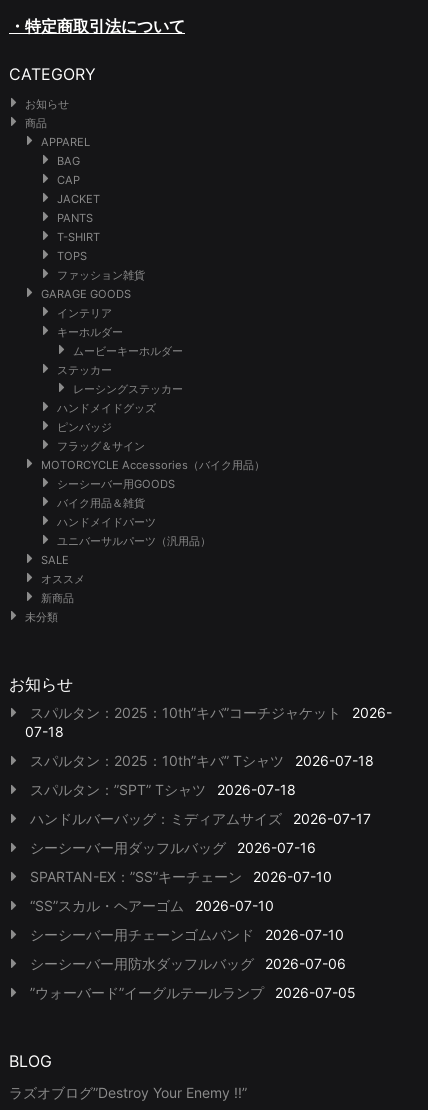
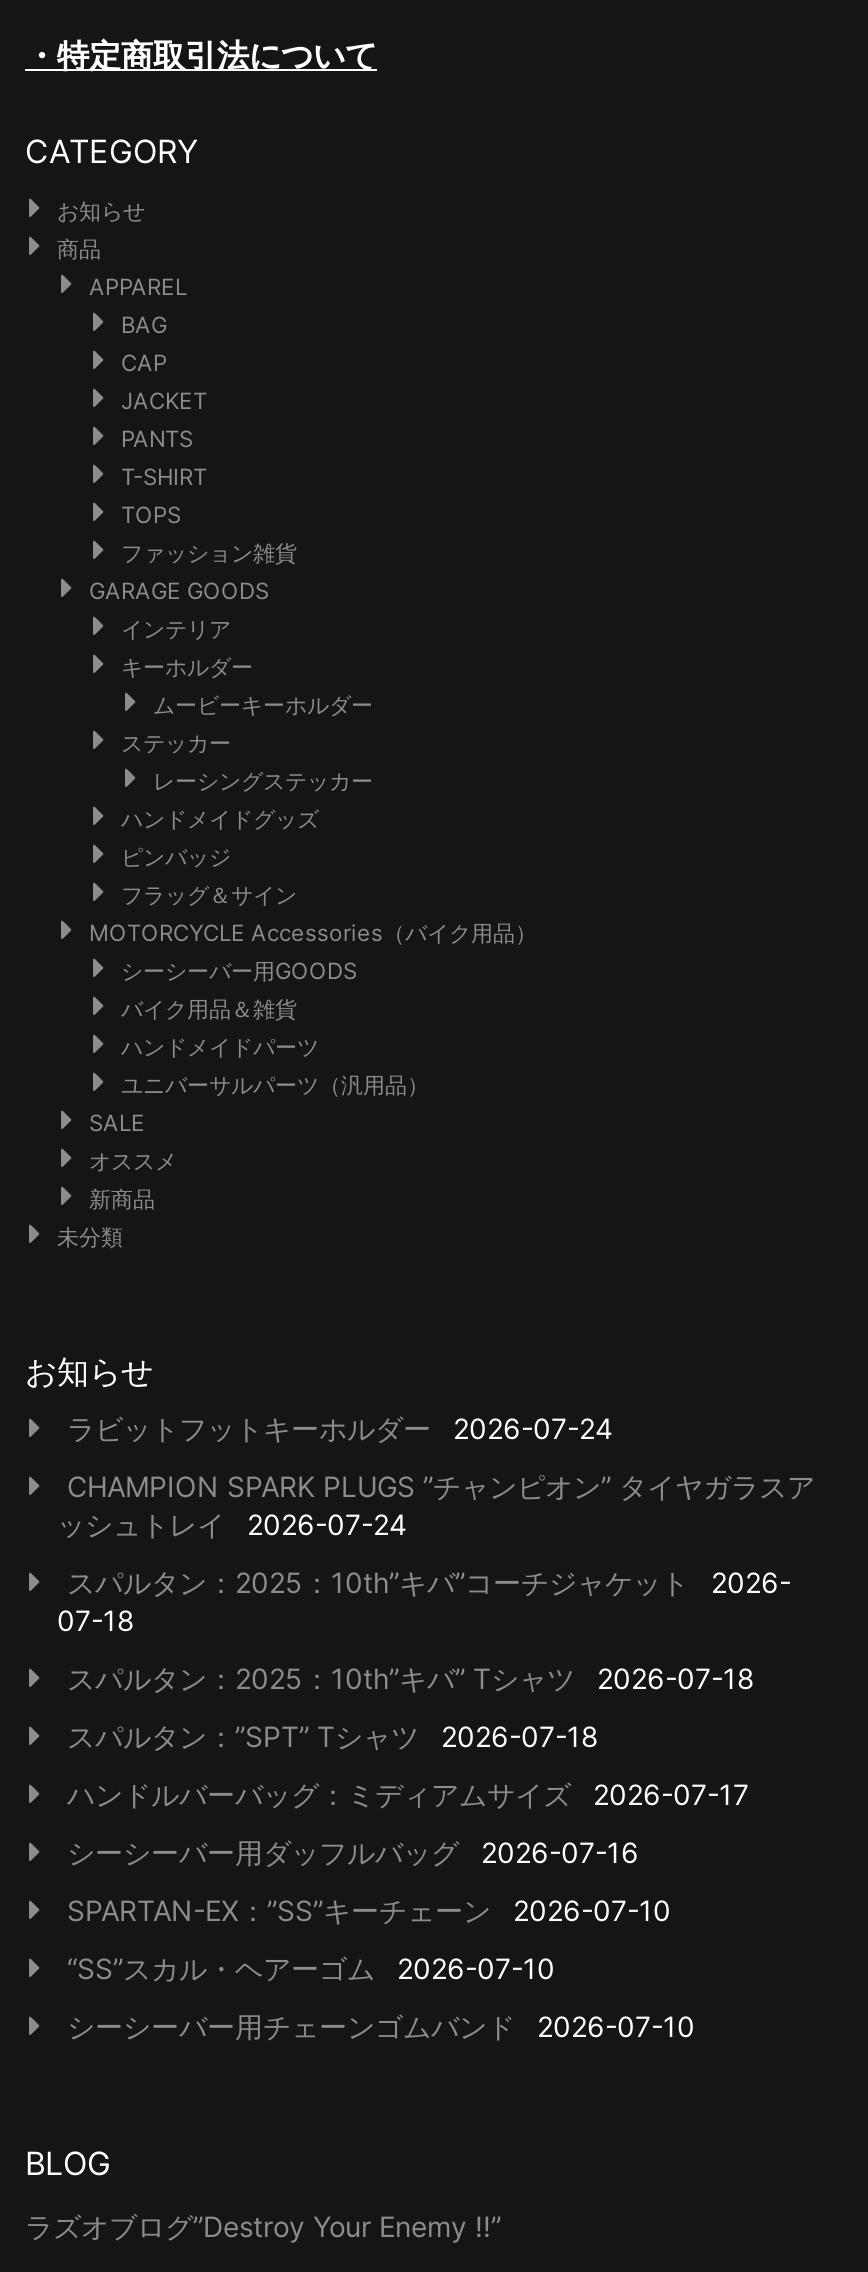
none -> [57,1410,815,1540] ラビットフットキーホルダー | 2026-07-24 | CHAMPION SPARK PLUGS ”チャンピオン” タイヤガラスア | ッシュトレイ | 2026-07-24
moved [25,704,392,943] -> [57,1564,791,2042]: スパルタン：2025：10th”キバ”コーチジャケット | 2026- | 07-18 | ... | シーシーバー用チェーンゴムバンド | 2026-07-10
[30,955,356,1001] シーシーバー用防水ダッフルバッグ | 2026-07-06 | ”ウォーバード”イーグルテールランプ | 2026-07-05 -> none

